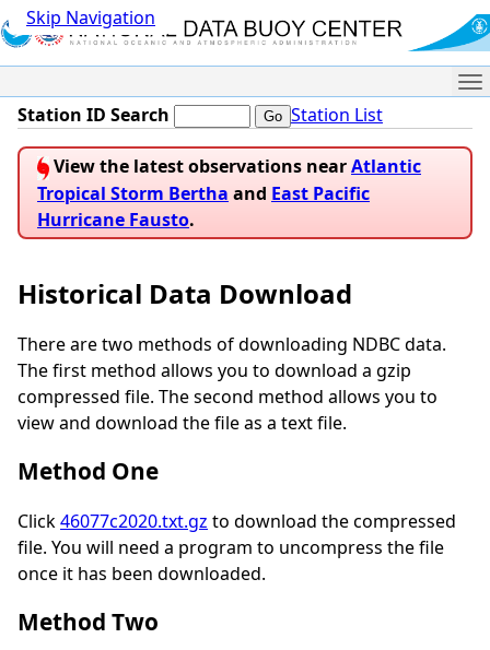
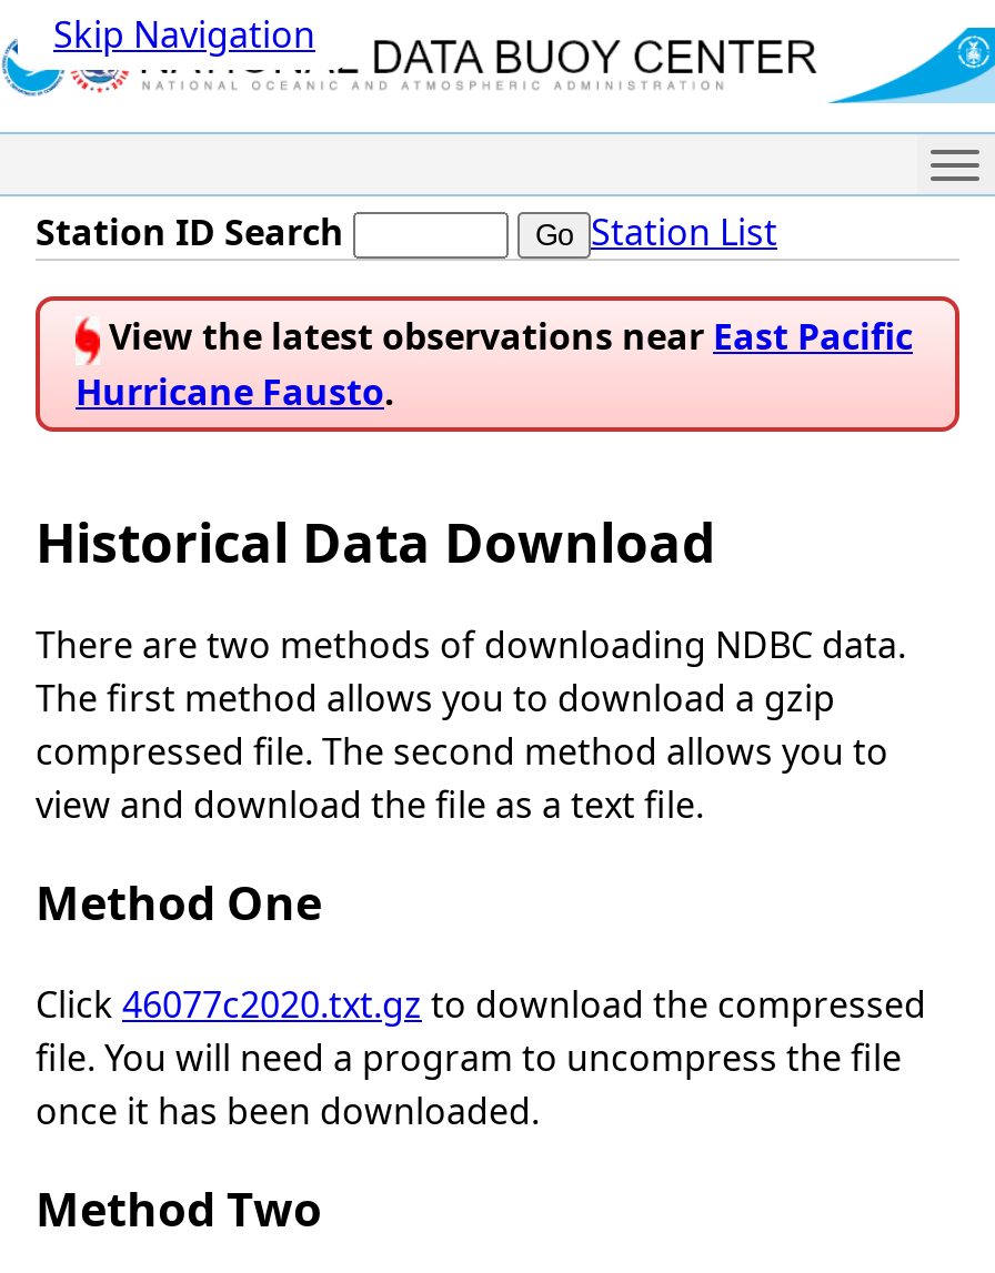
[37,154,421,205] View the latest observations near Atlantic | Tropical Storm Bertha and East Pacific -> [100,313,913,361] View the latest observations near East Pacific

